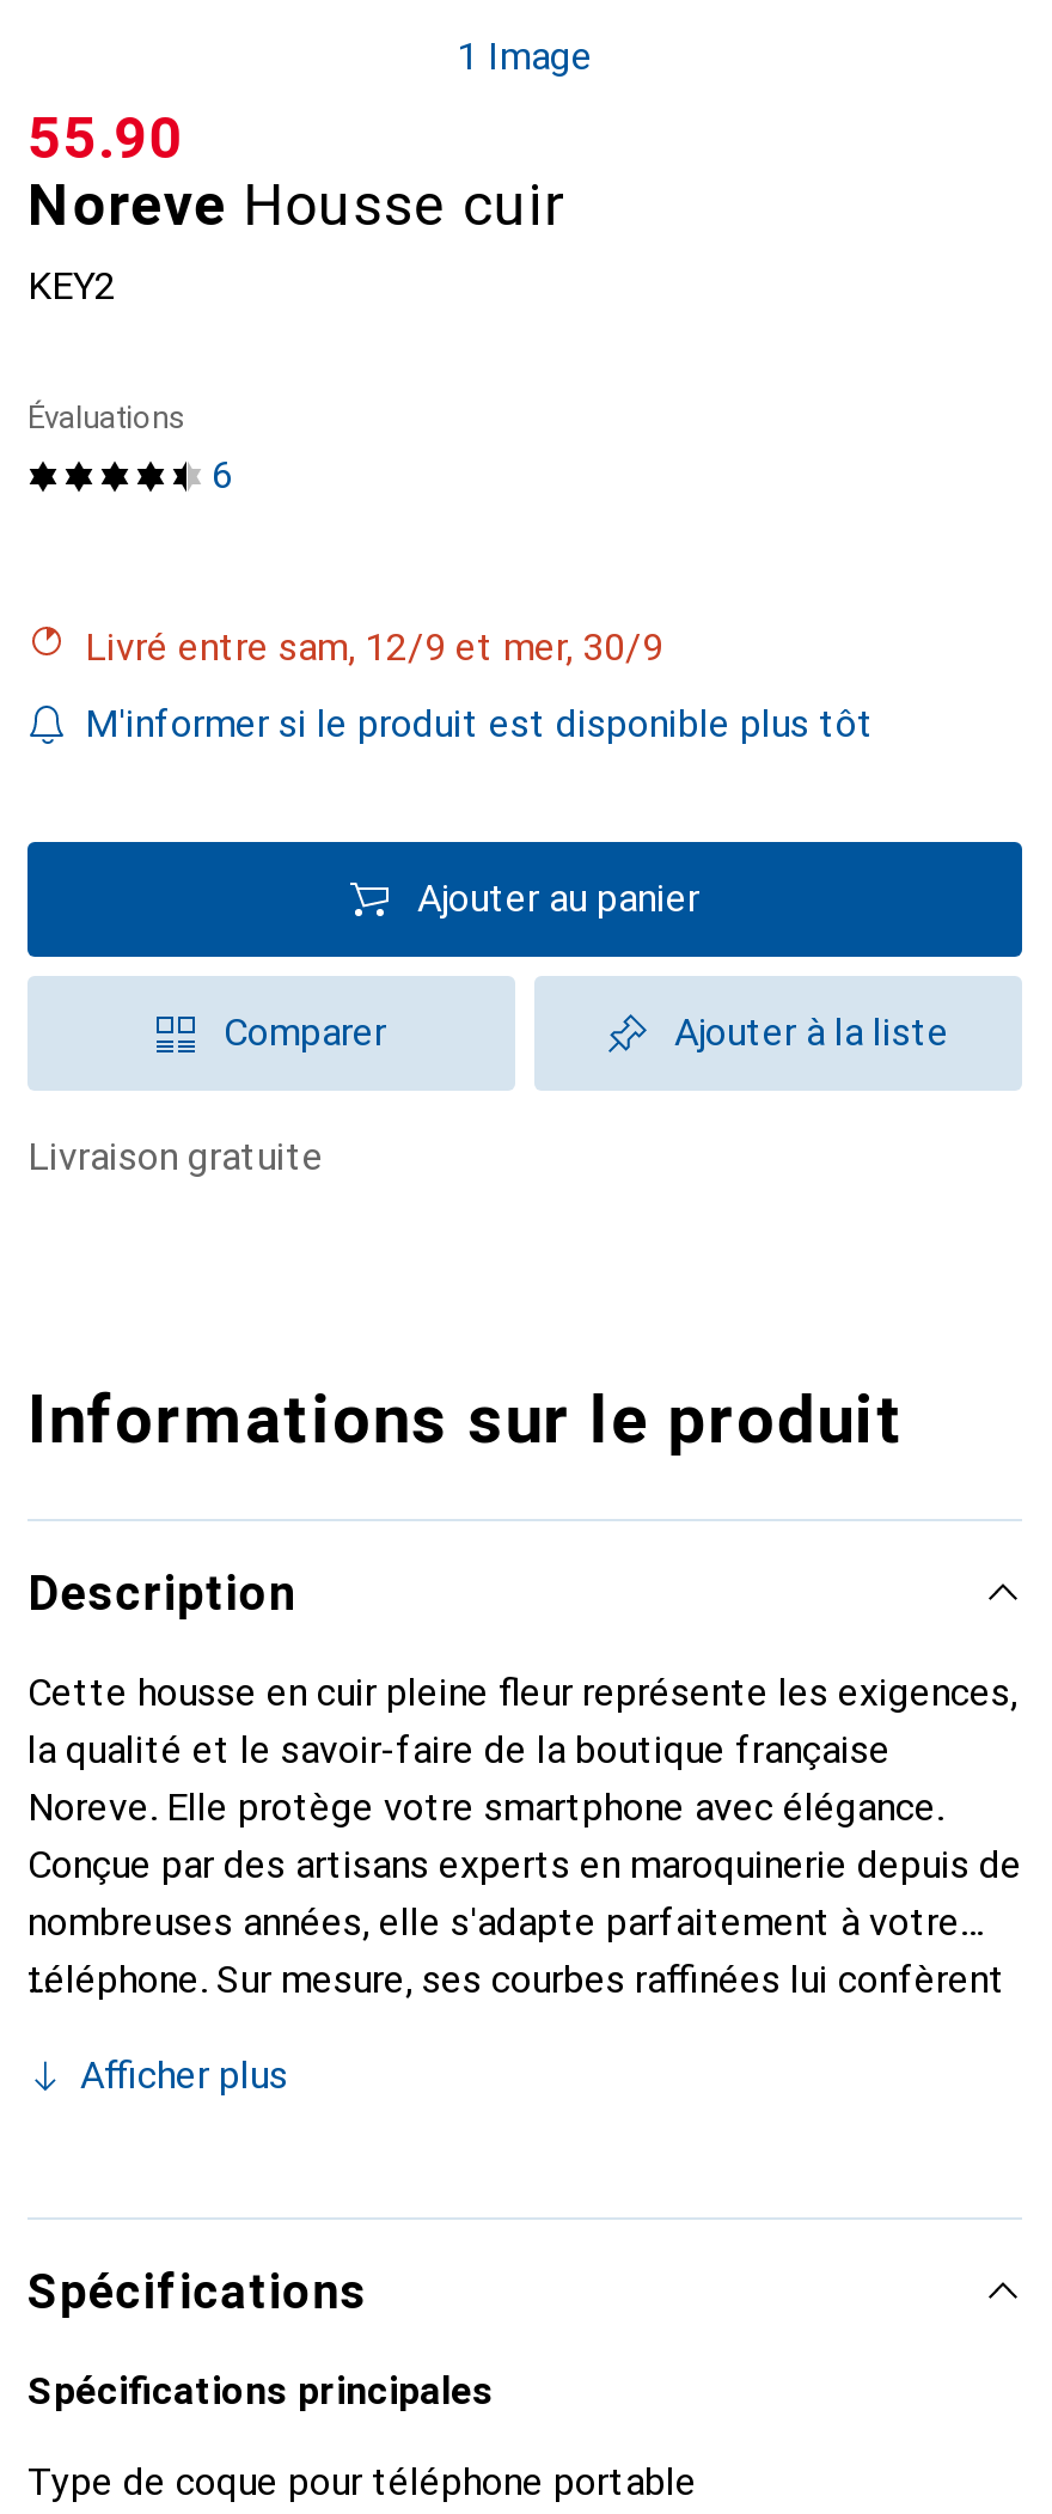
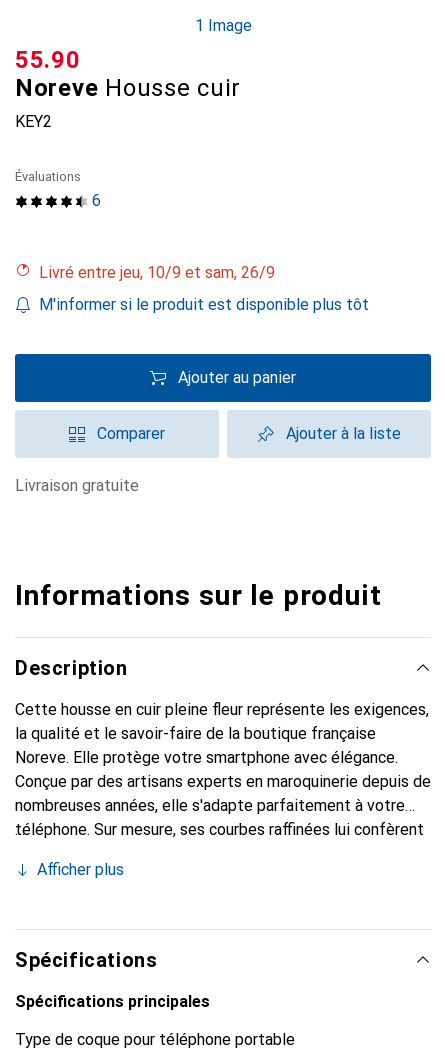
[106,624,663,670] Livré entre sam, 12/9 et mer, 30/9 -> [48,263,275,282] Livré entre jeu, 10/9 et sam, 26/9

